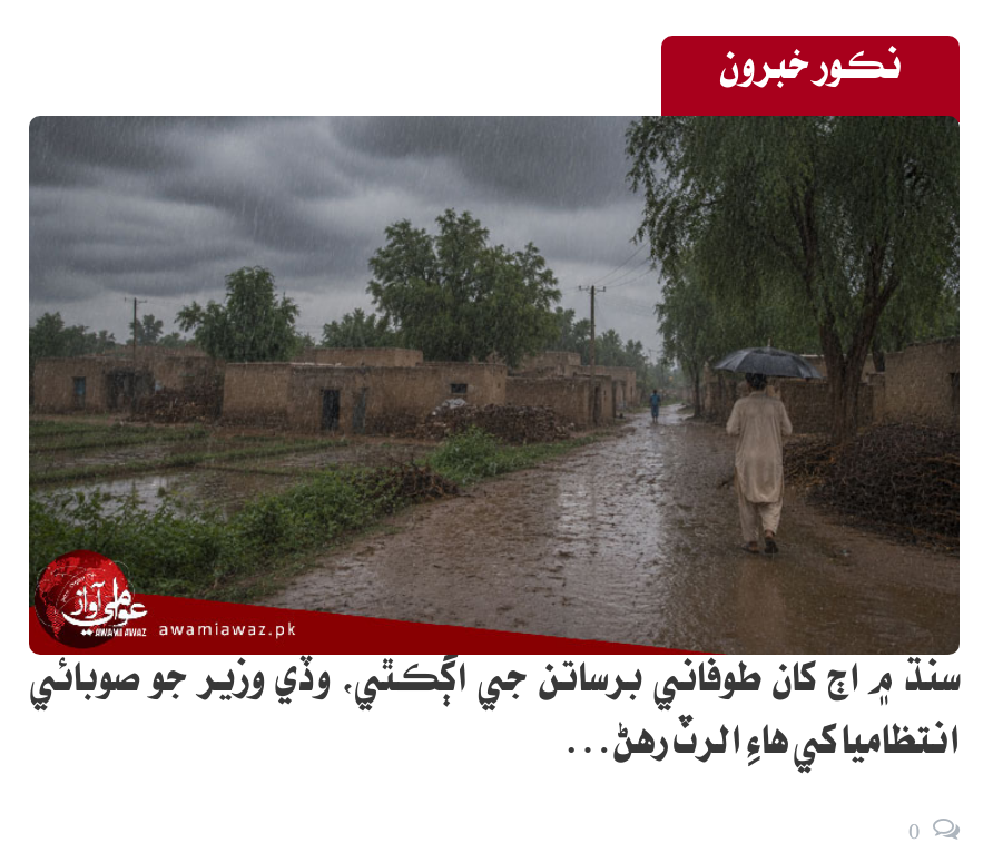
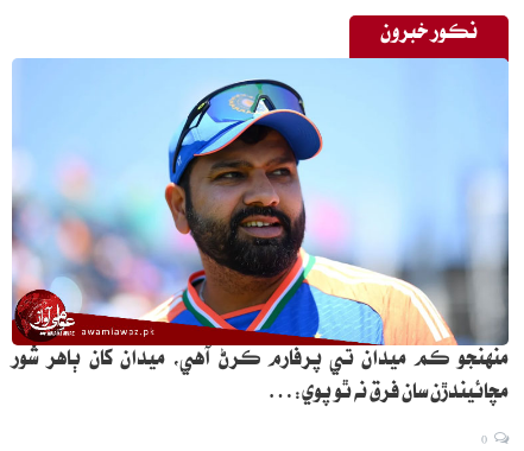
[27,114,962,773] [image] | سنڌ ۾ اڄ کان طوفاني برساتن جي اڳڪٿي، وڏي وزير جو صوبائي | انتظاميا کي هاءِ الرٽ رهڻ… -> [12,57,510,409] [image] | منهنجو ڪم ميدان تي پرفارم ڪرڻ آهي، ميدان کان ٻاهر شور | مچائيندڙن سان فرق نه ٿو پوي:…

